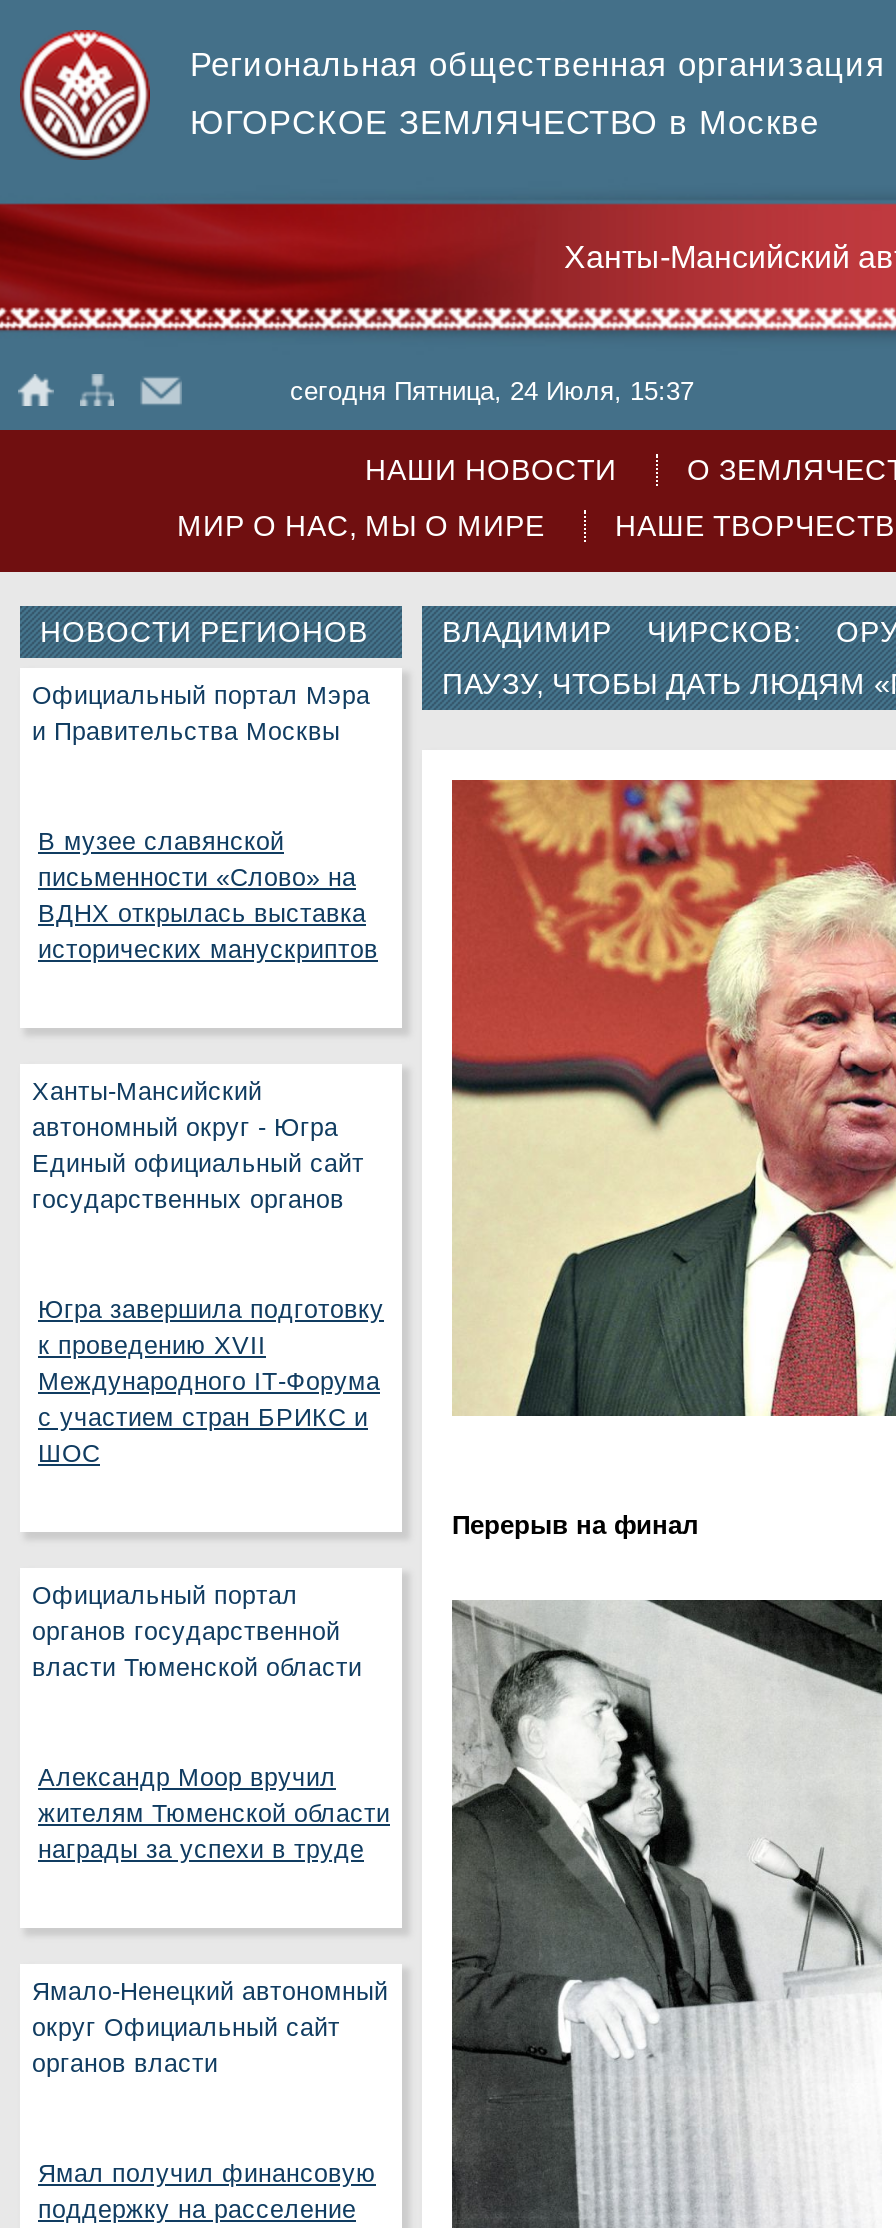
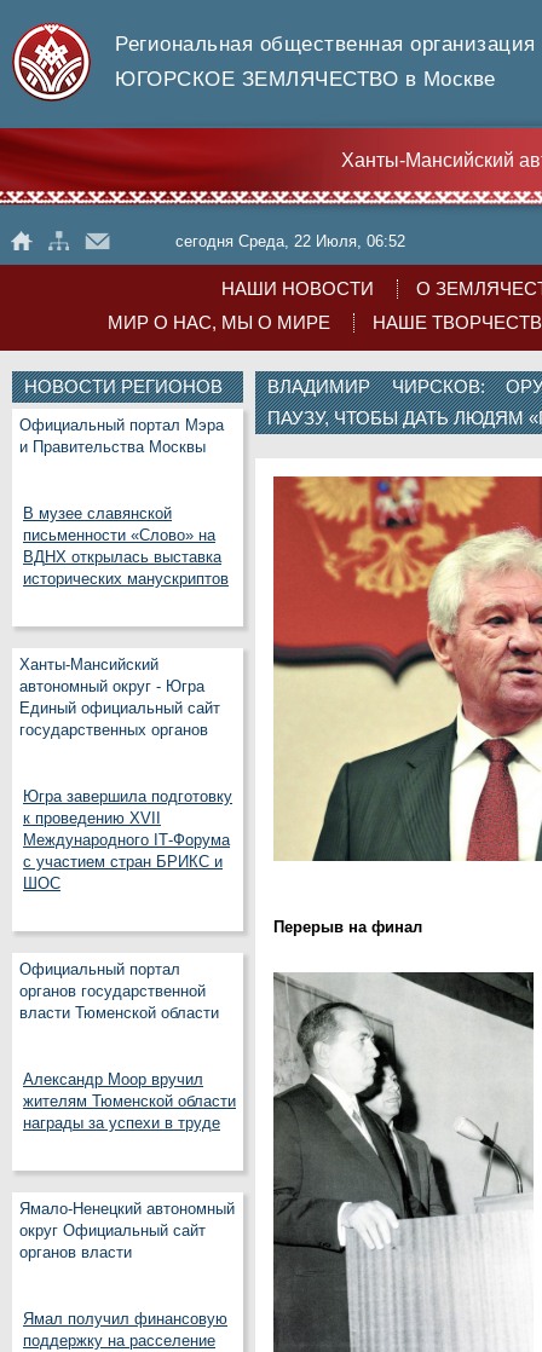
[290,376,694,406] сегодня Пятница, 24 Июля, 15:37 -> [175,232,405,250] сегодня Среда, 22 Июля, 06:52

